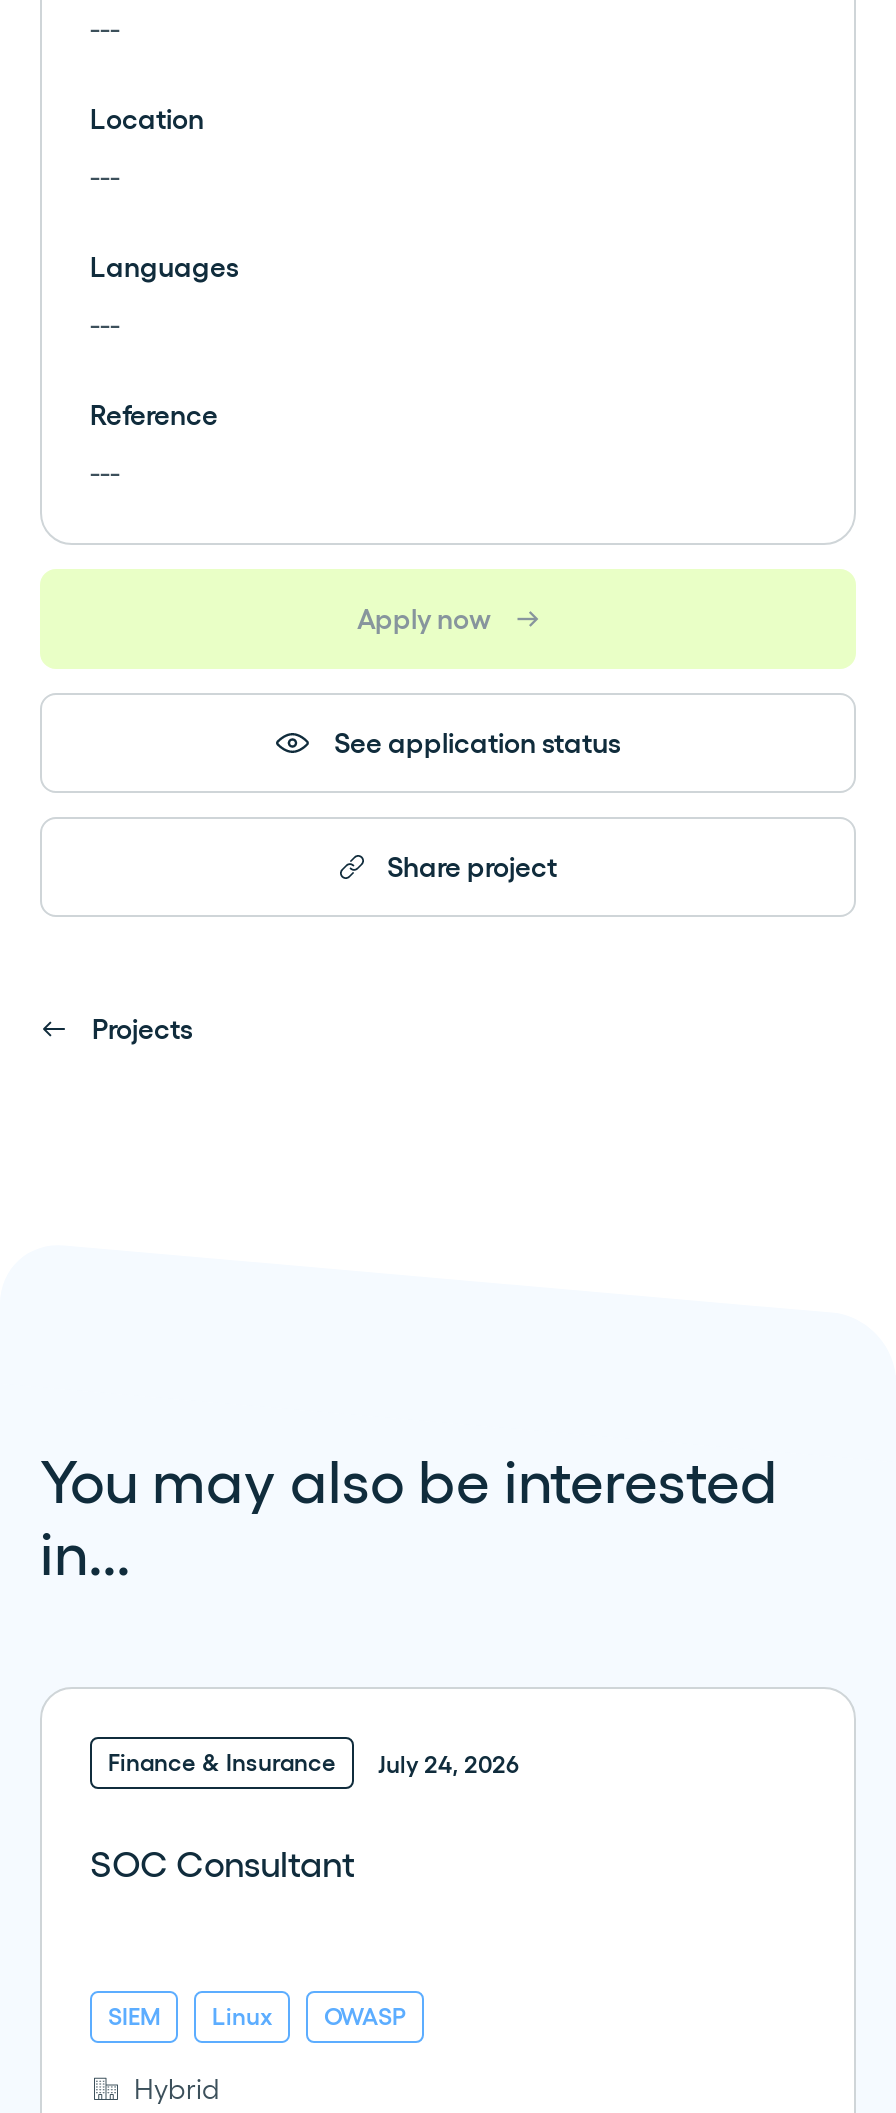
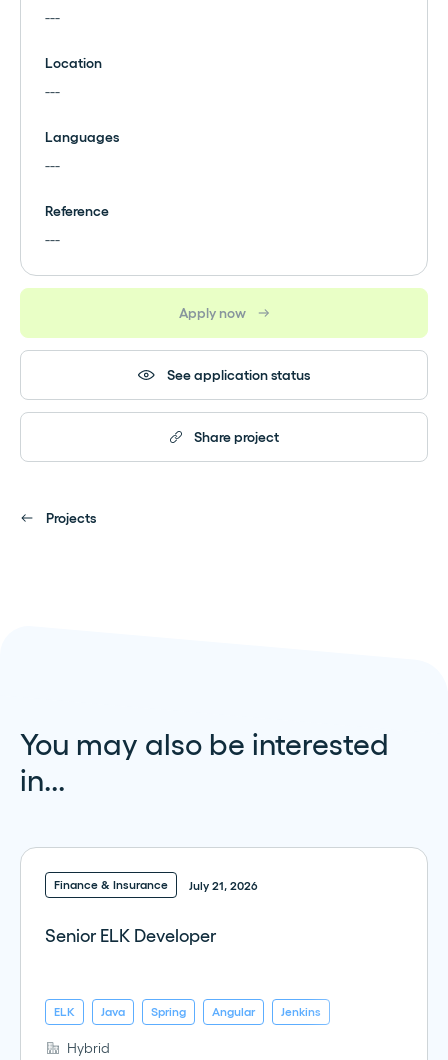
[108,1749,518,1776] Finance & Insurance July 24, 2026 -> [54,878,257,891] Finance & Insurance July 21, 2026
[90,1845,356,1885] SOC Consultant -> [45,926,216,946] Senior ELK Developer
[108,2003,406,2029] SIEM | Linux | OWASP -> [54,1005,321,1018] ELK | Java | Spring | Angular | Jenkins

